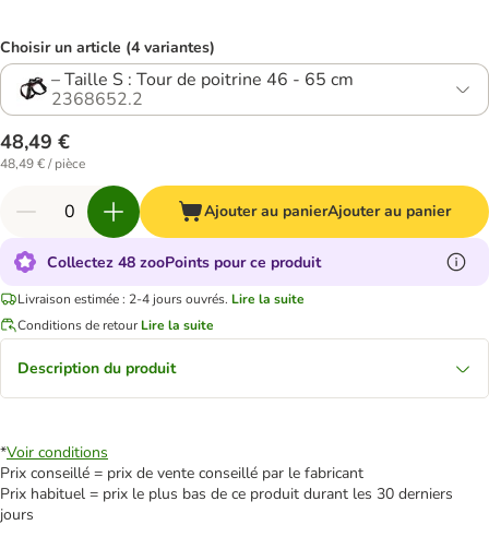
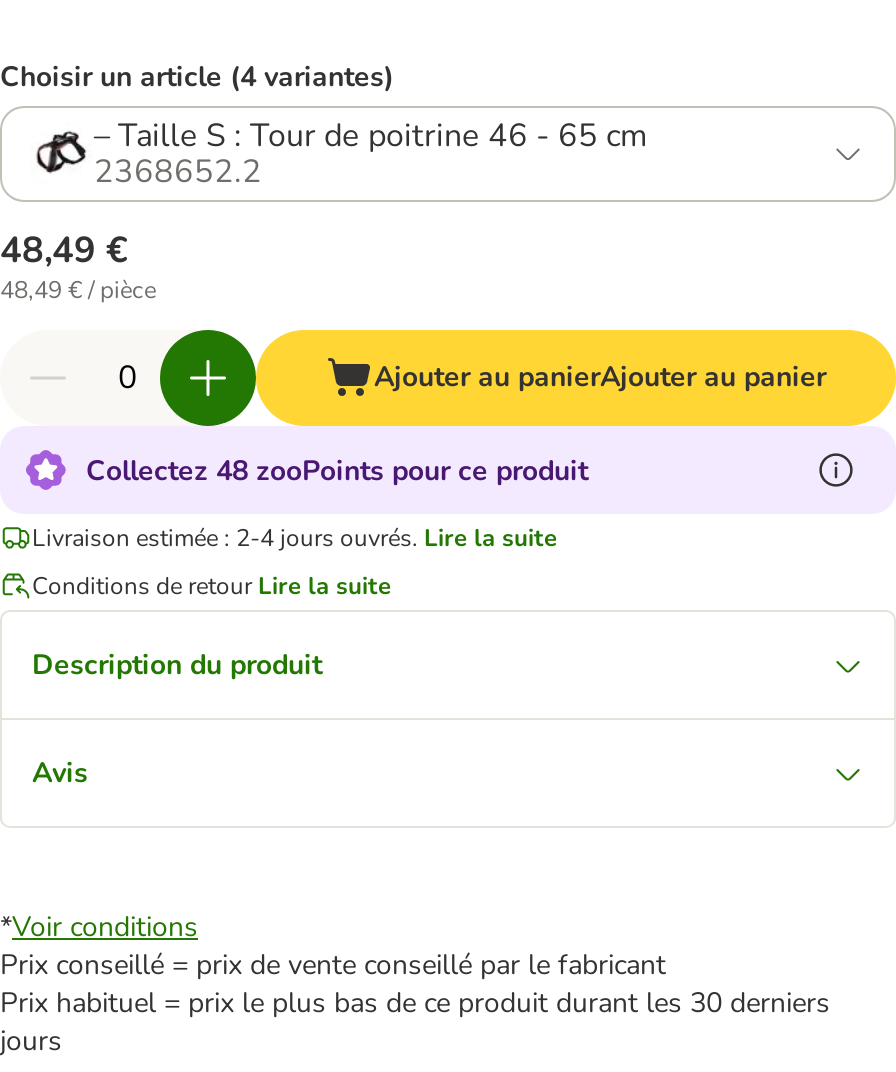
none -> [32,754,88,792] Avis

